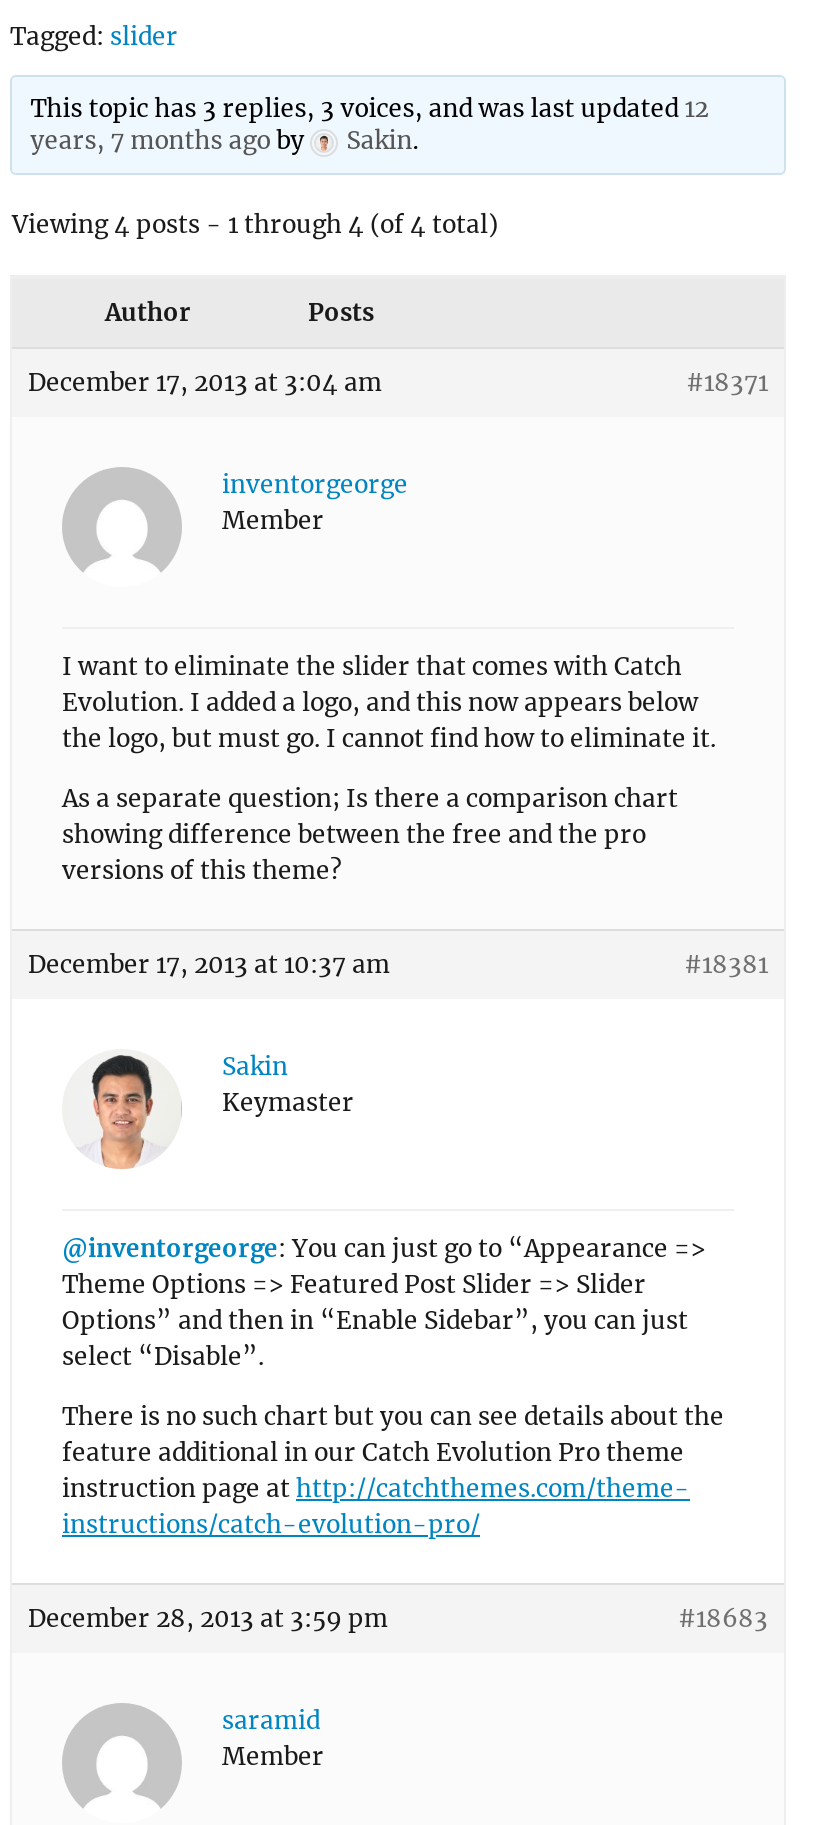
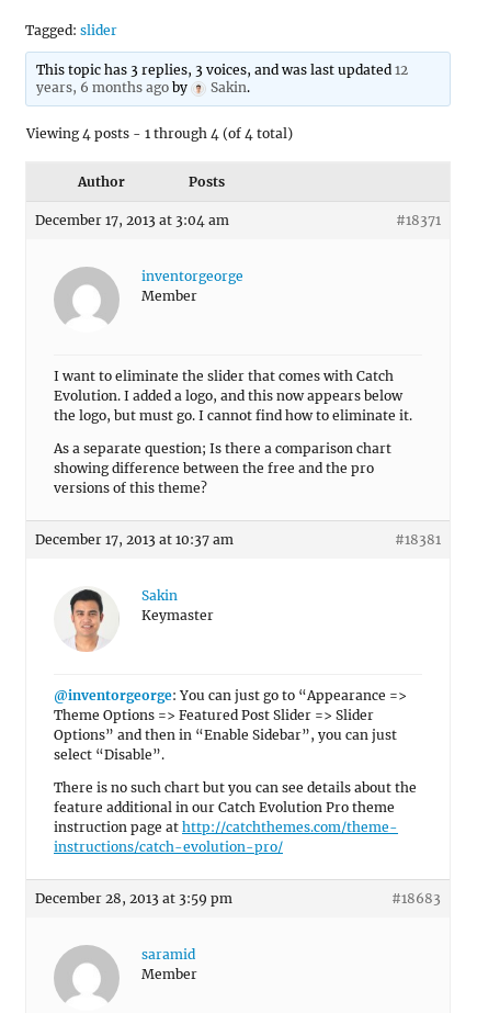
[30,125,310,155] years, 7 months ago by -> [36,79,191,95] years, 6 months ago by

